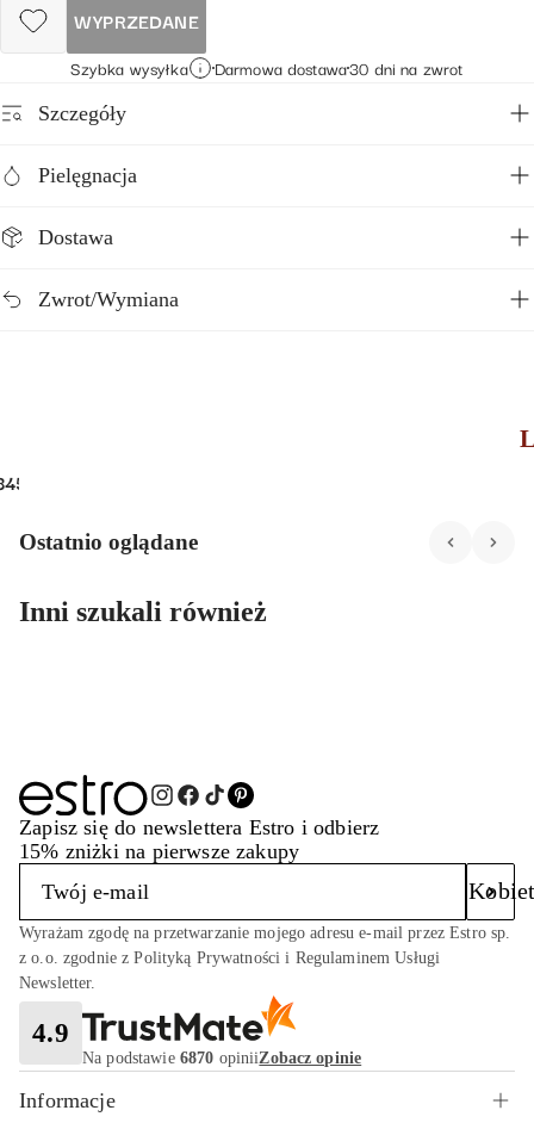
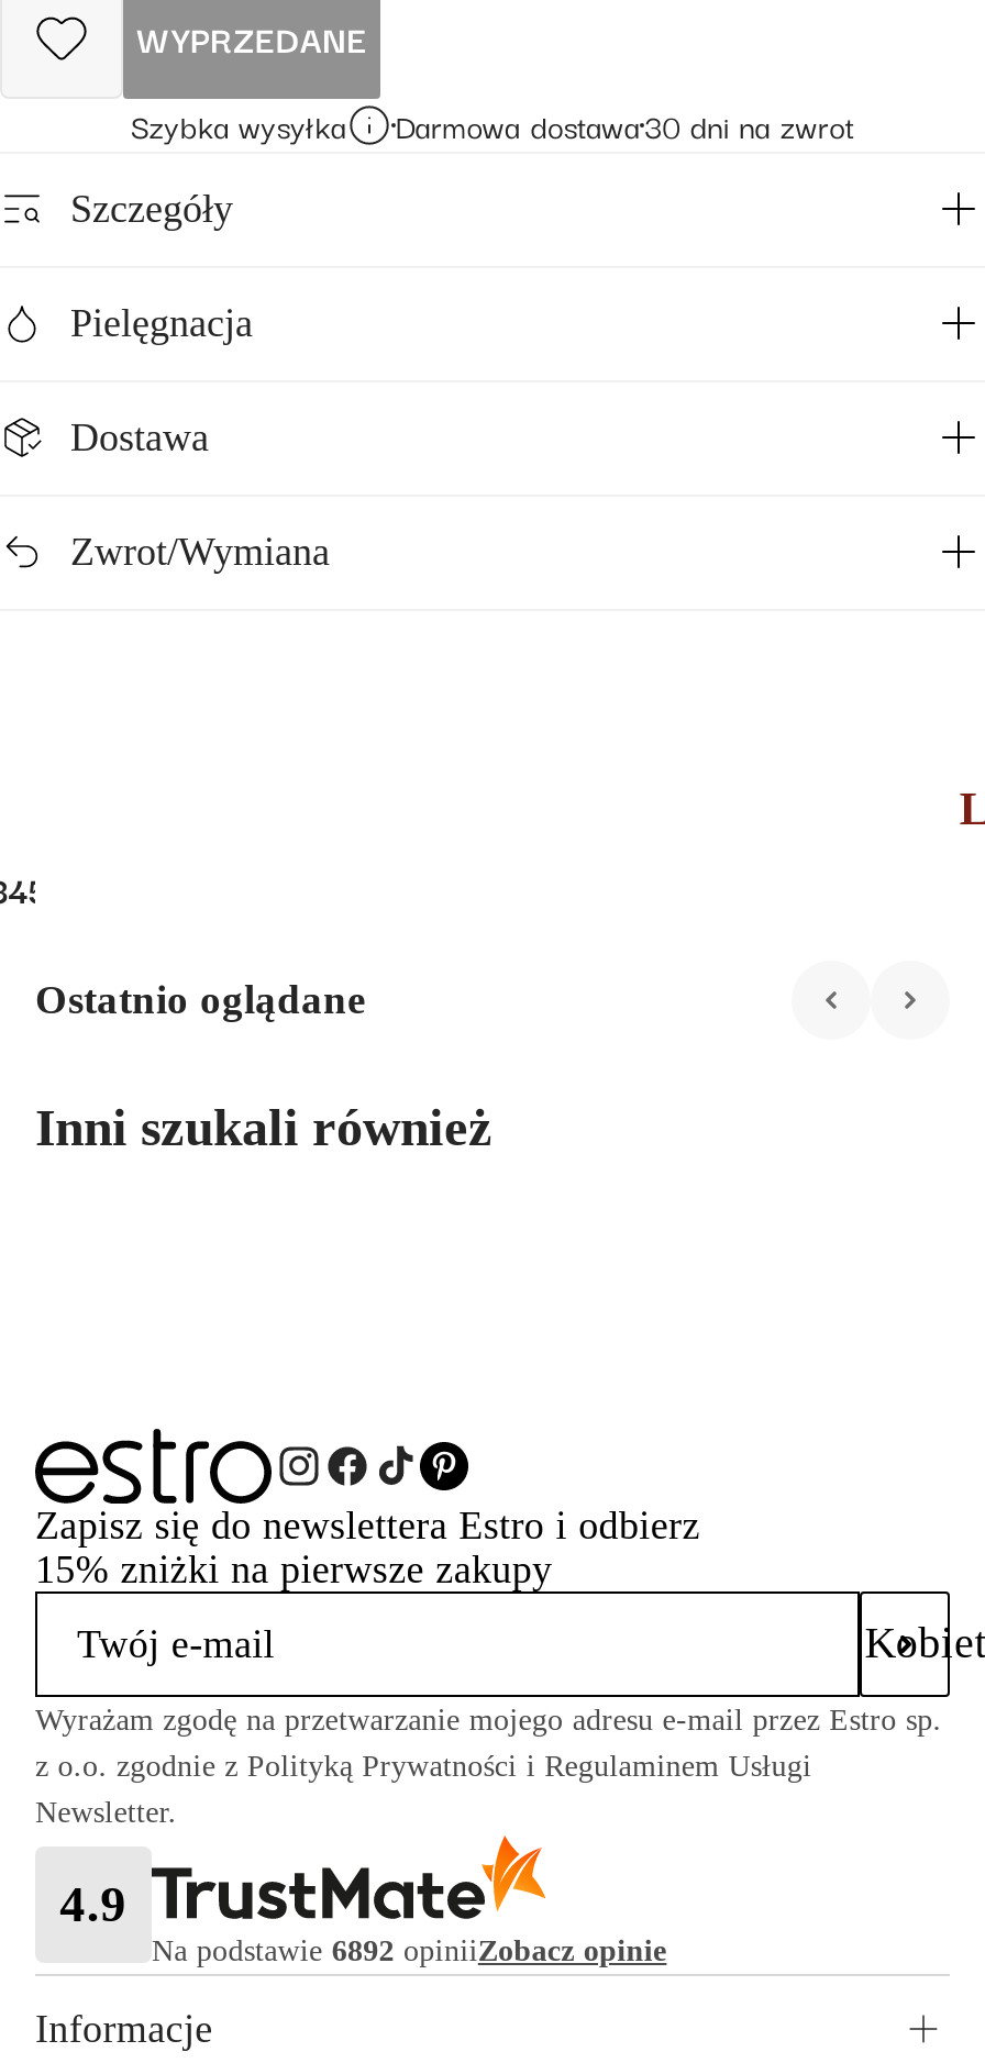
[82,1050,361,1067] Na podstawie 6870 opiniiZobacz opinie -> [152,1935,667,1968] Na podstawie 6892 opiniiZobacz opinie

